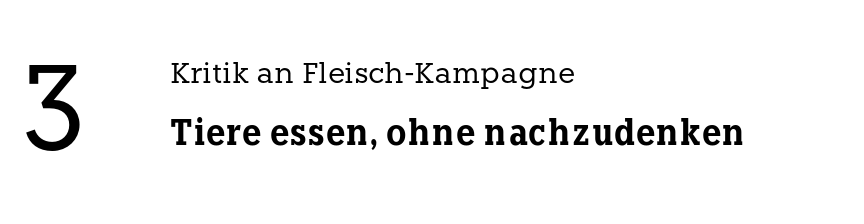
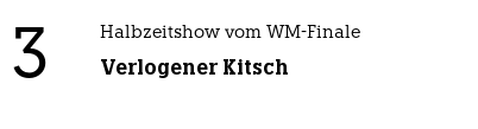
[170,61,574,91] Kritik an Fleisch-Kampagne -> [100,24,360,42] Halbzeitshow vom WM-Finale
[170,111,746,155] Tiere essen, ohne nachzudenken -> [100,54,289,80] Verlogener Kitsch

